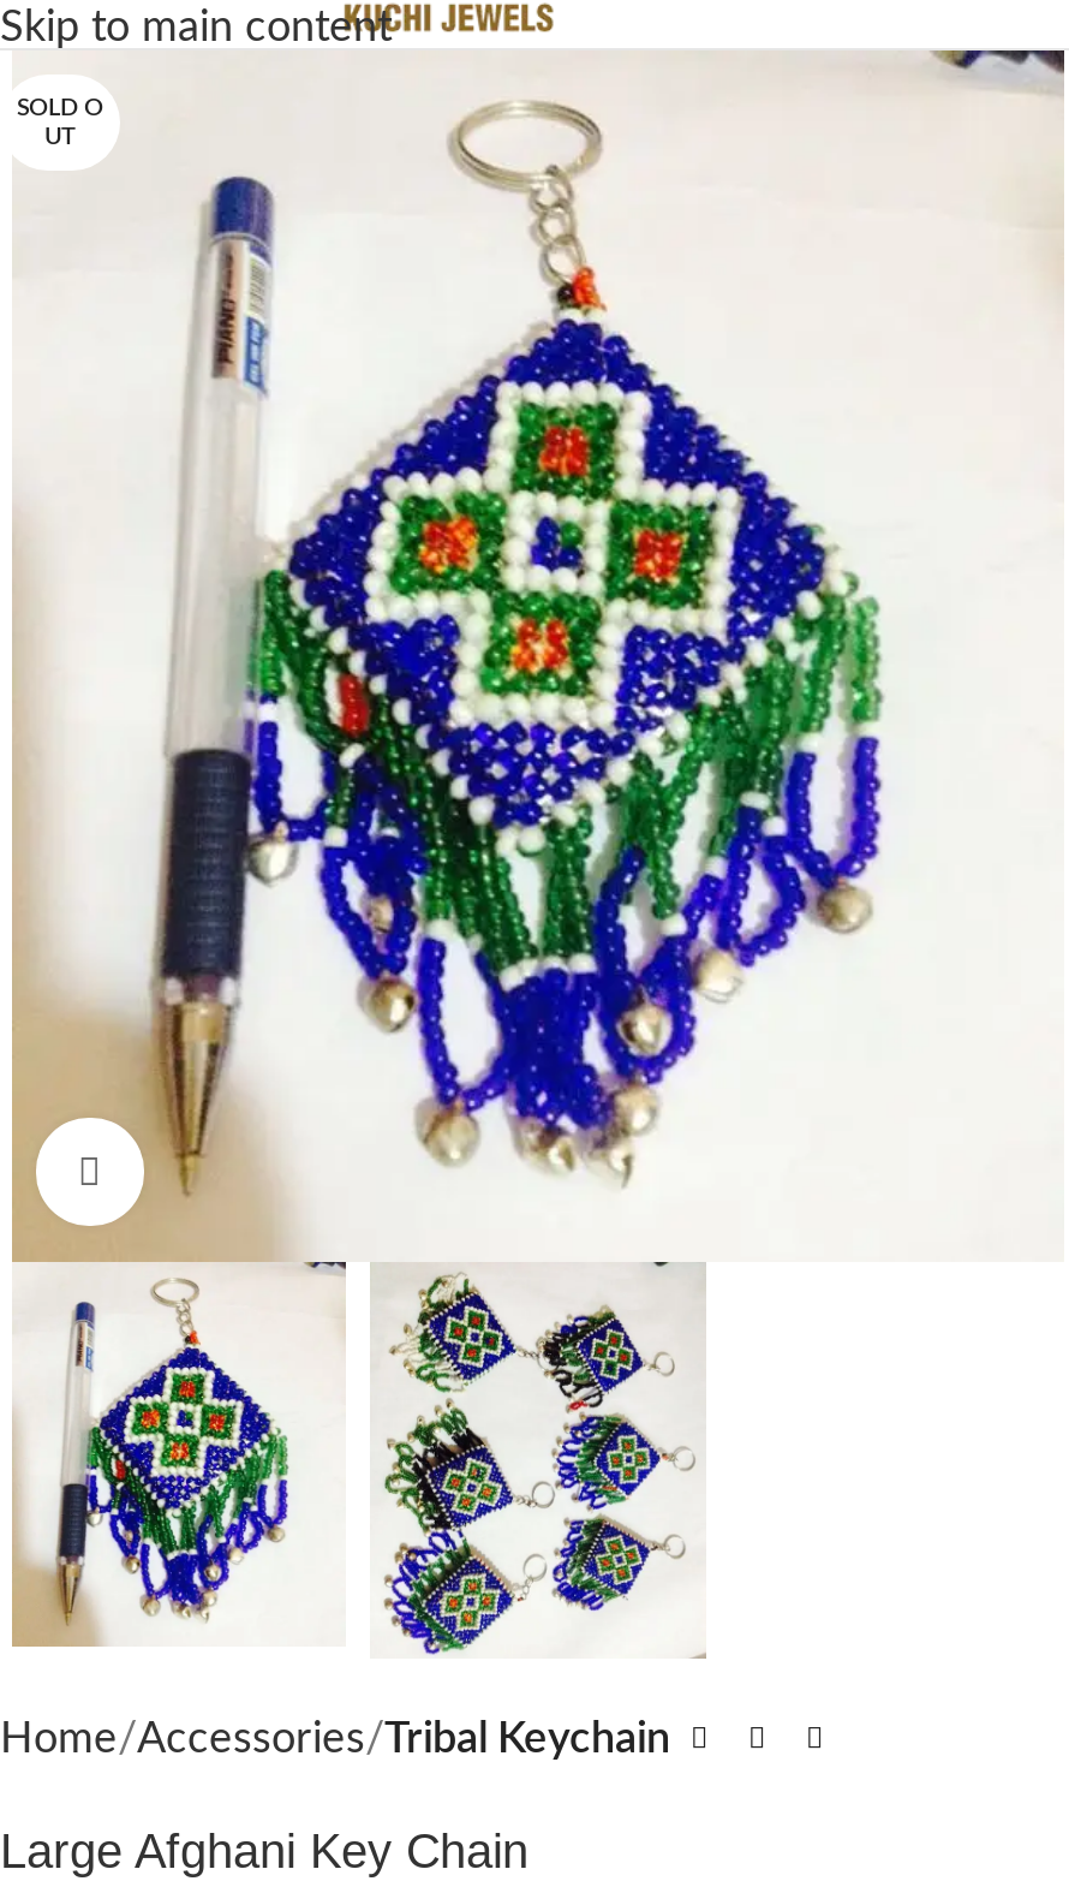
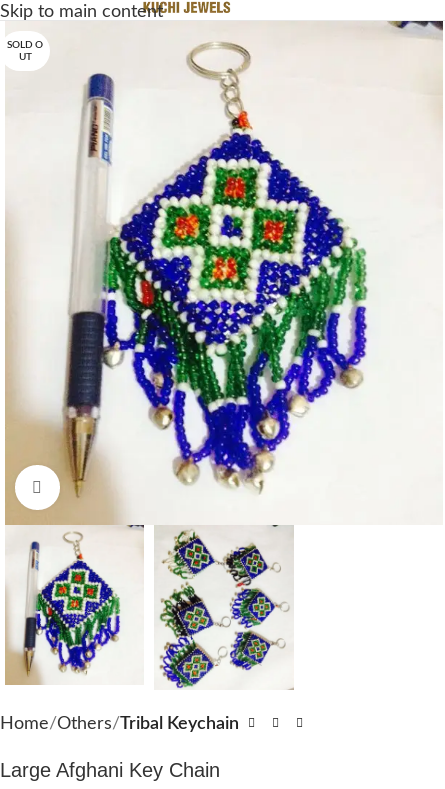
[0,1718,670,1761] Home Accessories Tribal Keychain -> [0,715,239,733] Home Others Tribal Keychain

